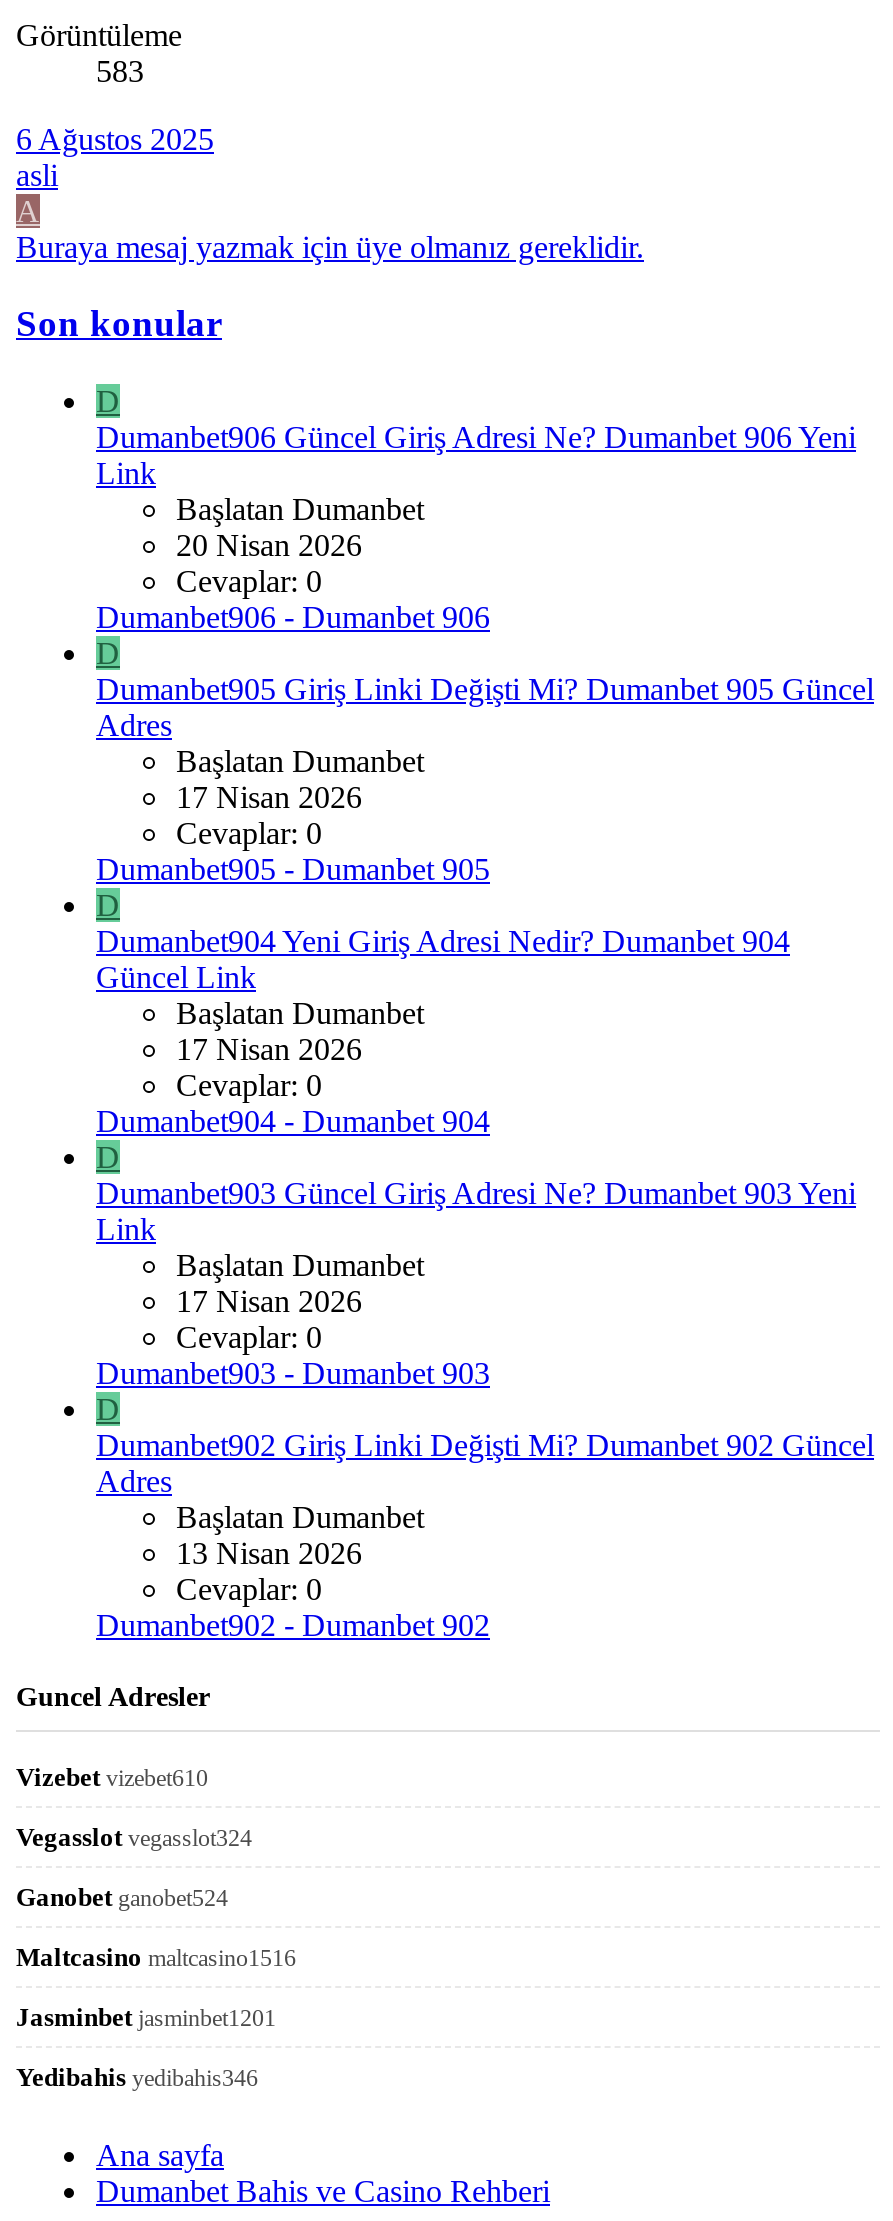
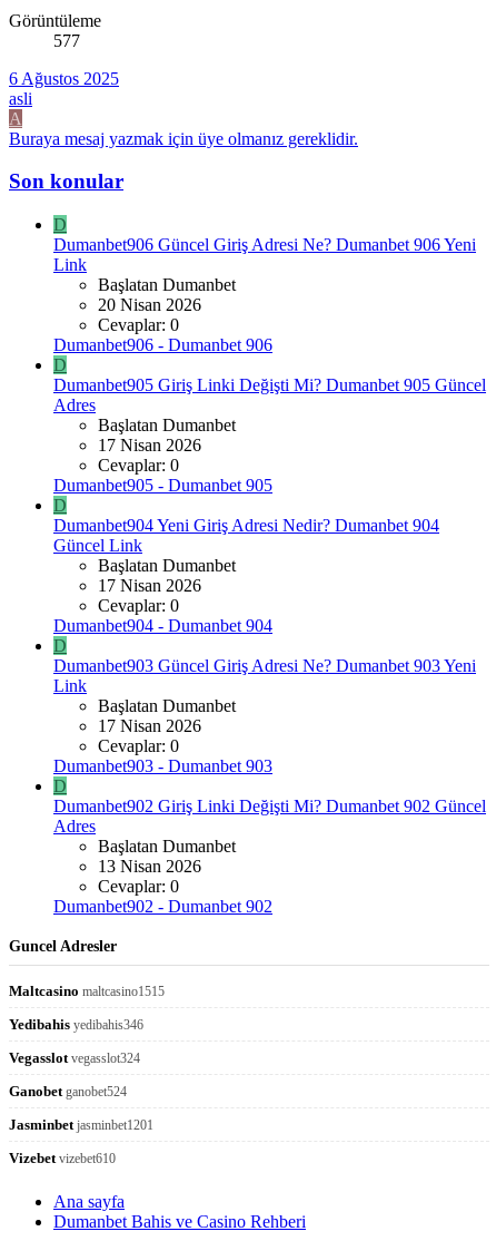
[96,53,144,87] 583 -> [53,31,80,50] 577
none -> [9,983,165,999] Maltcasino maltcasino1515
moved [16,1762,208,1792] -> [9,1150,116,1166]: Vizebet vizebet610
moved [16,1822,252,1912] -> [9,1049,140,1100]: Vegasslot vegasslot324 | Ganobet ganobet524
[16,1942,296,1972] Maltcasino maltcasino1516 -> none
moved [16,2062,258,2092] -> [9,1016,143,1033]: Yedibahis yedibahis346

